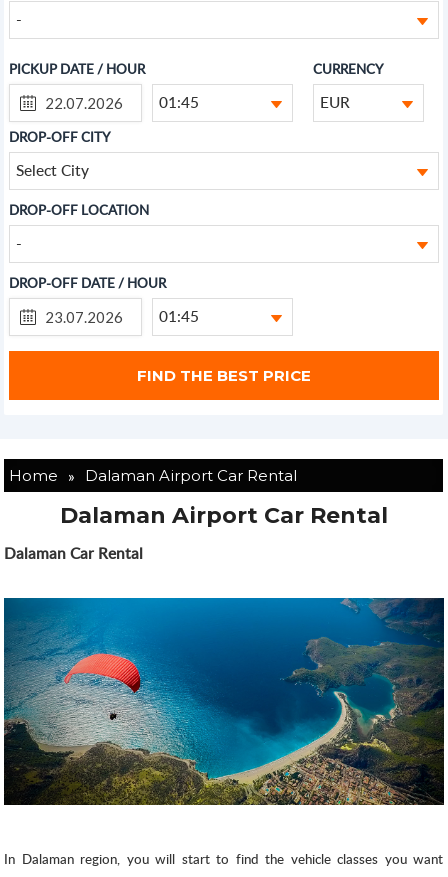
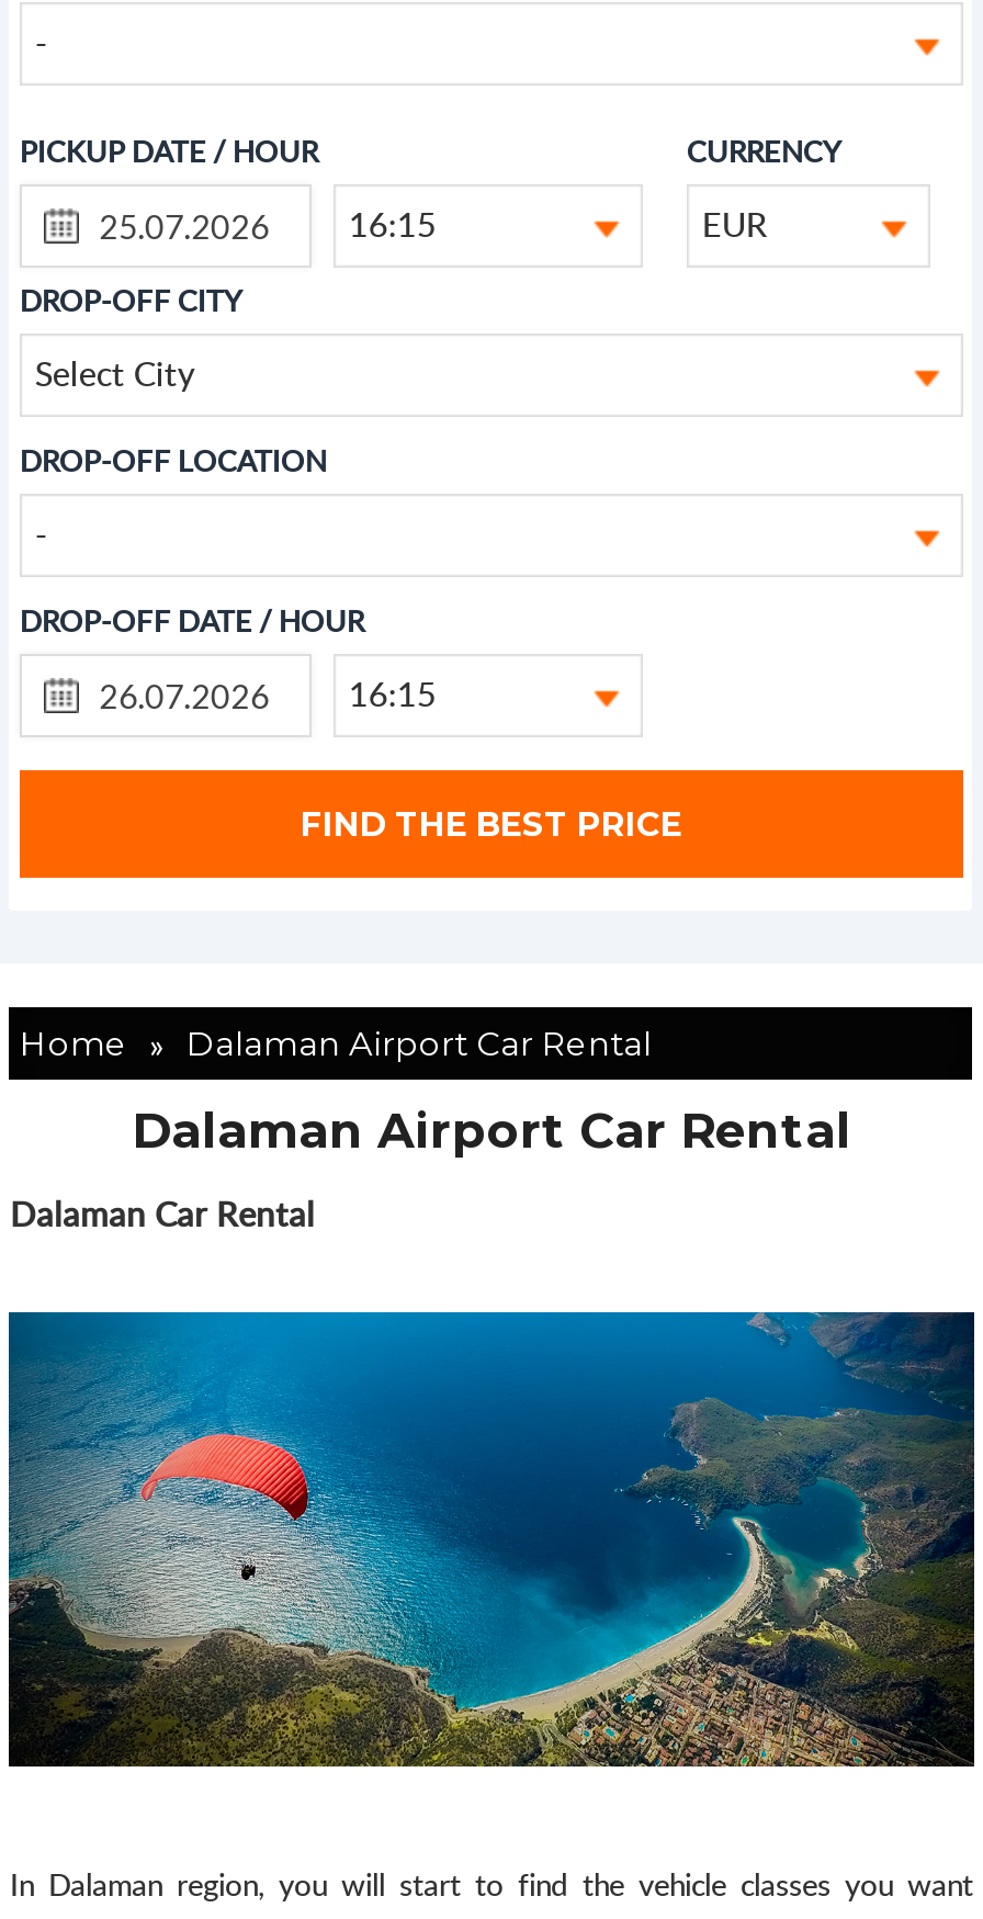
[159,91,199,112] 01:45 -> [348,200,436,246] 16:15
[159,305,199,326] 01:45 -> [348,670,436,716] 16:15

